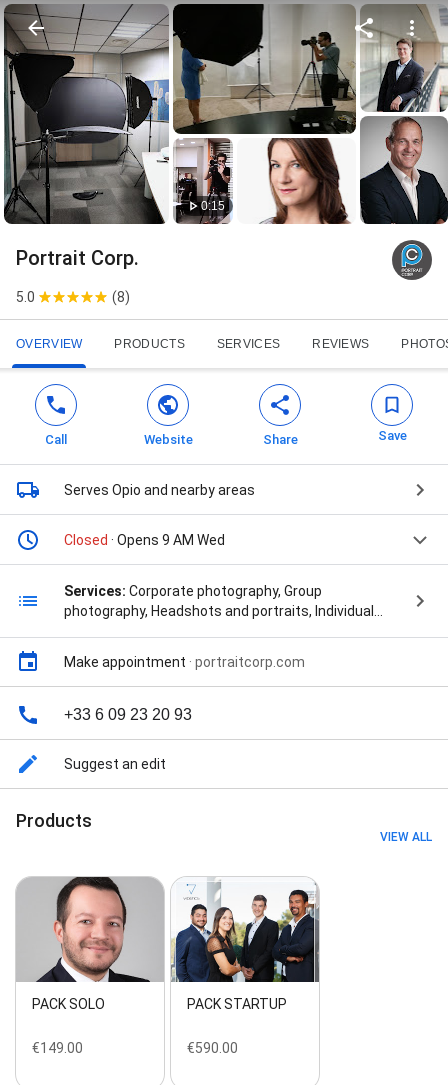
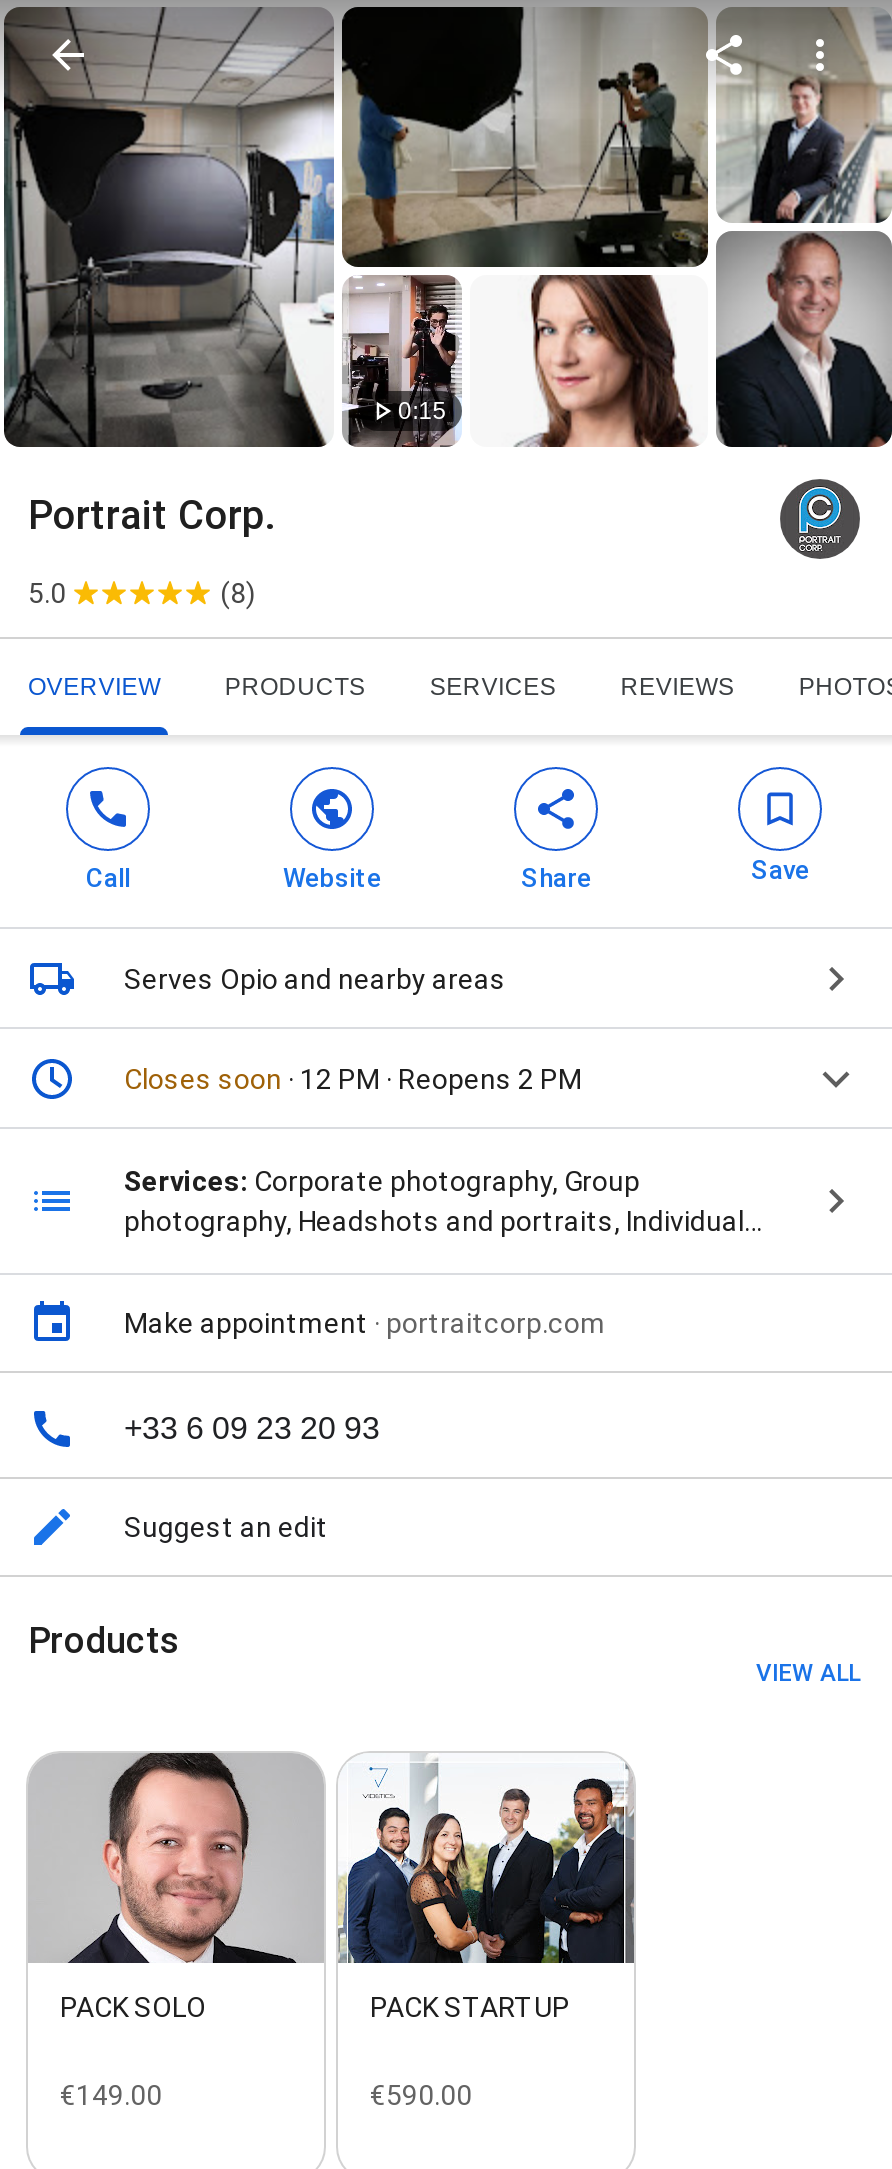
[64,532,225,548] Closed · Opens 9 AM Wed -> [124,1063,582,1095] Closes soon · 12 PM · Reopens 2 PM

